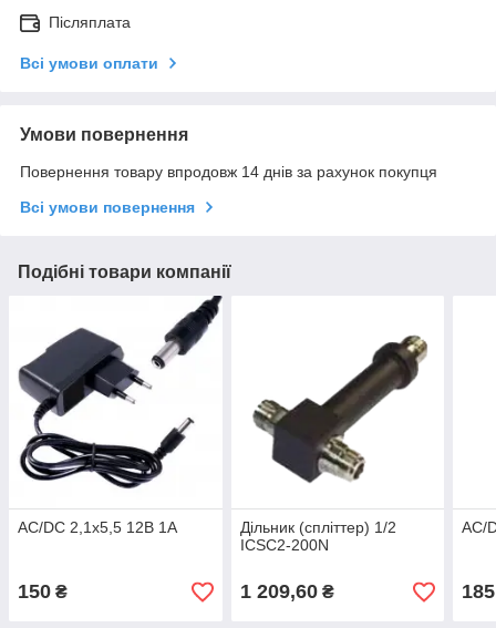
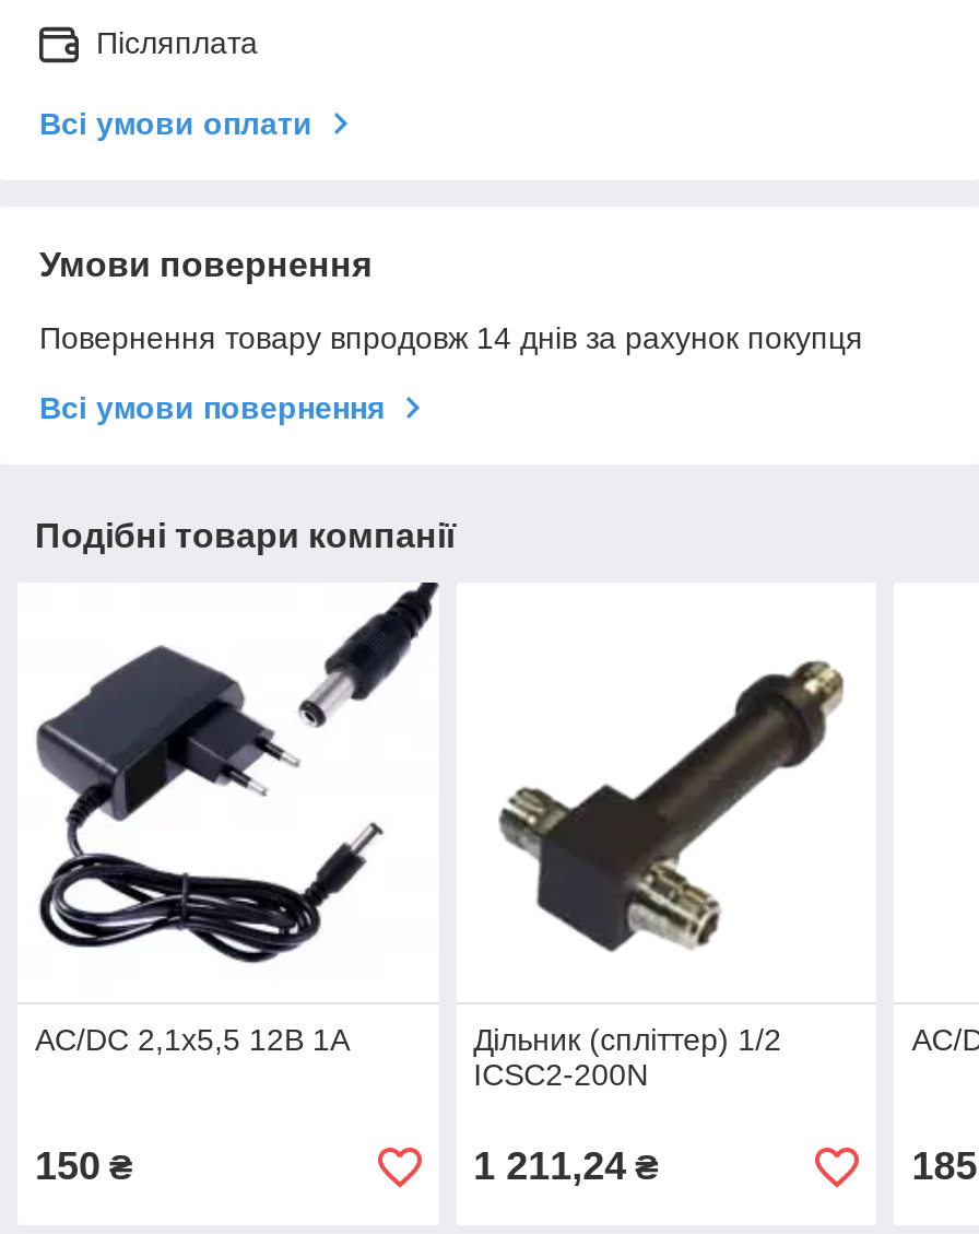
[240,581,334,603] 1 209,60 ₴ -> [473,1145,659,1189] 1 211,24 ₴

